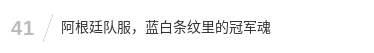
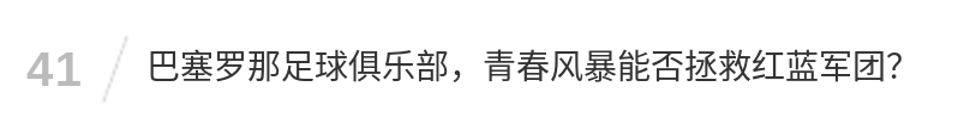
[61,16,271,35] 阿根廷队服，蓝白条纹里的冠军魂 -> [146,42,920,87] 巴塞罗那足球俱乐部，青春风暴能否拯救红蓝军团？

